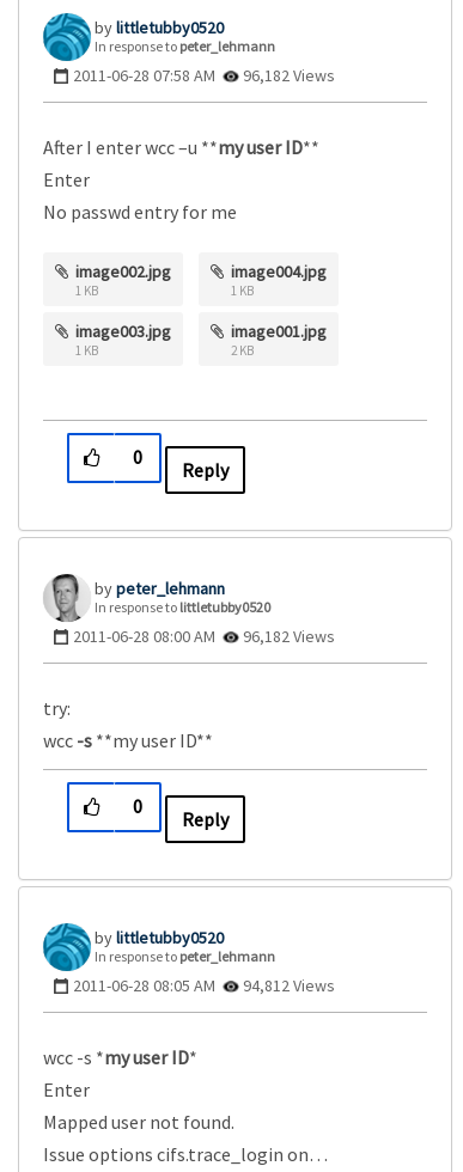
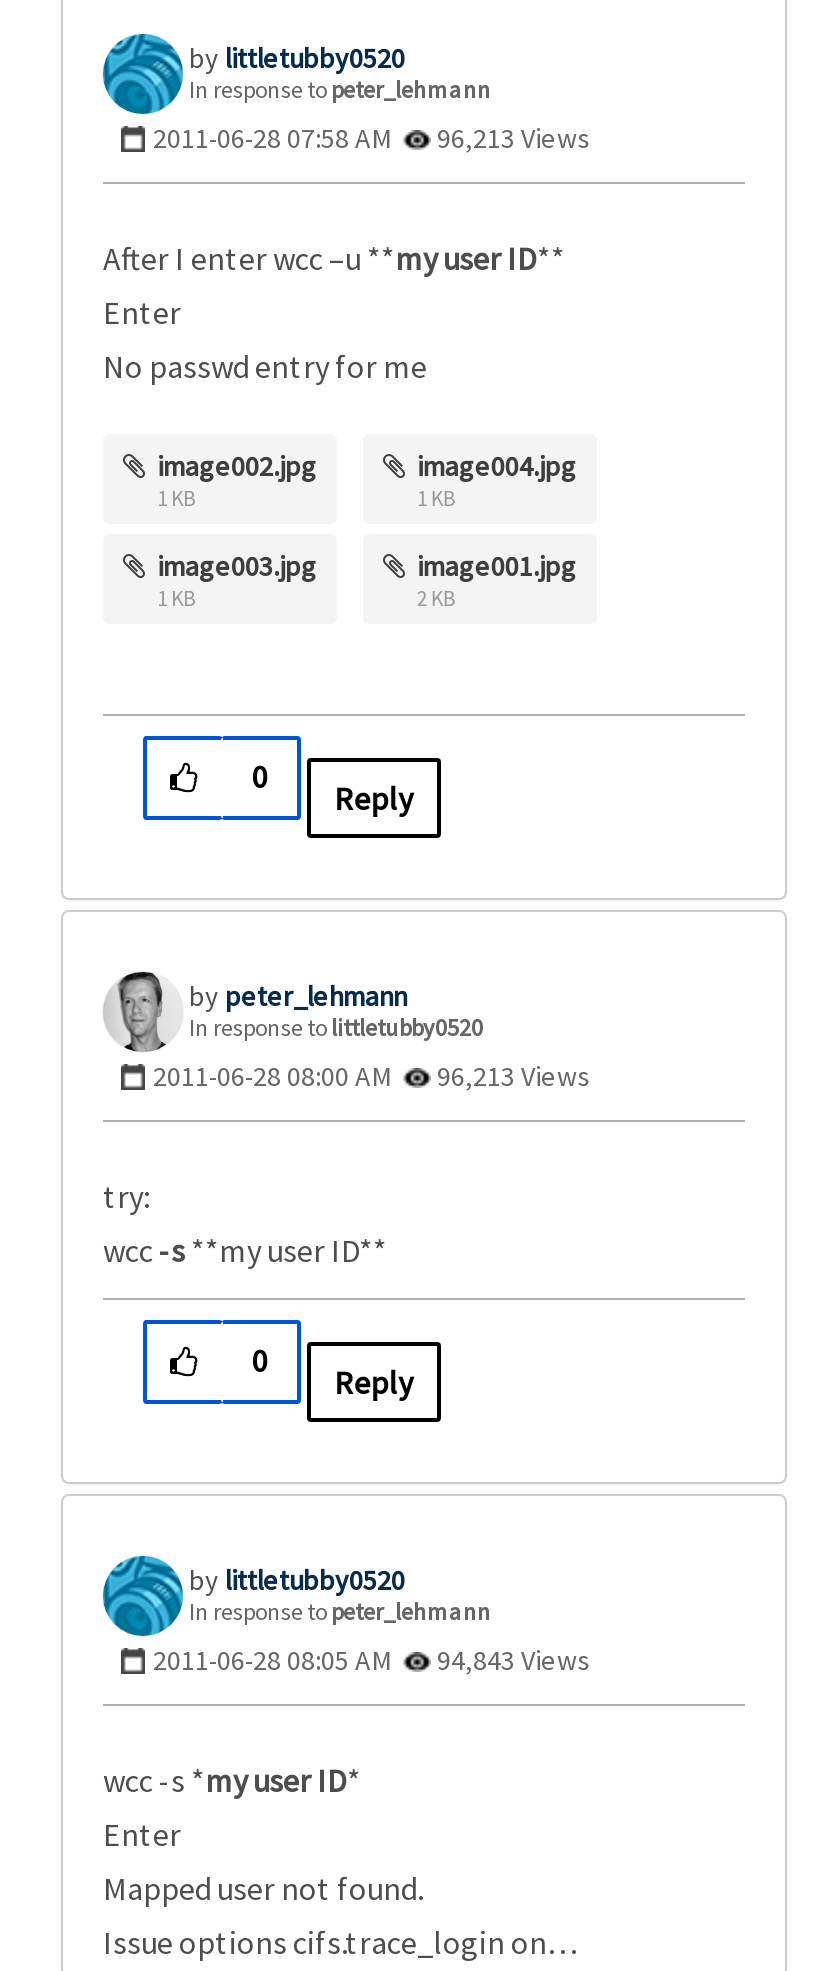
[73,65,335,86] 2011-06-28 07:58 AM 96,182 Views -> [153,120,591,156] 2011-06-28 07:58 AM 96,213 Views
[73,625,335,647] 2011-06-28 08:00 AM 96,182 Views -> [153,1058,591,1094] 2011-06-28 08:00 AM 96,213 Views
[73,975,335,996] 2011-06-28 08:05 AM 94,812 Views -> [153,1642,591,1678] 2011-06-28 08:05 AM 94,843 Views

